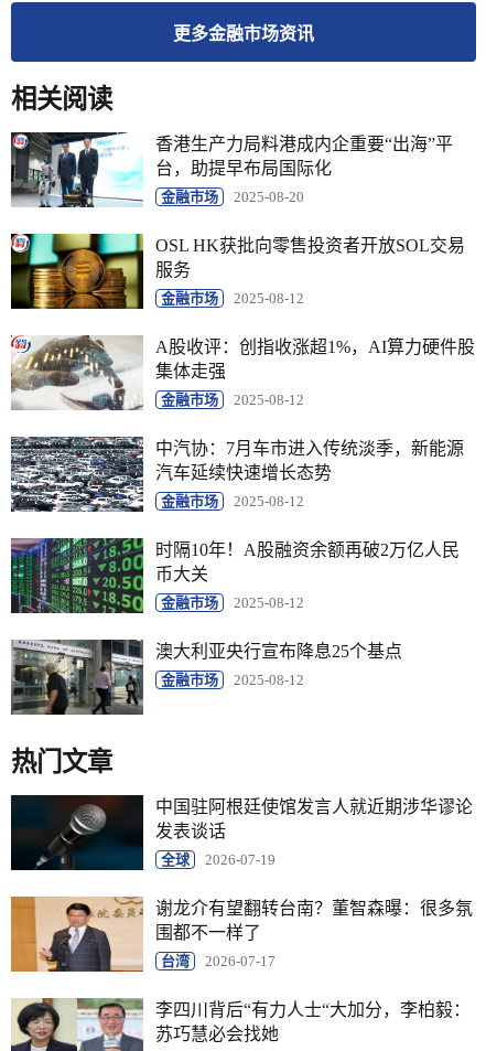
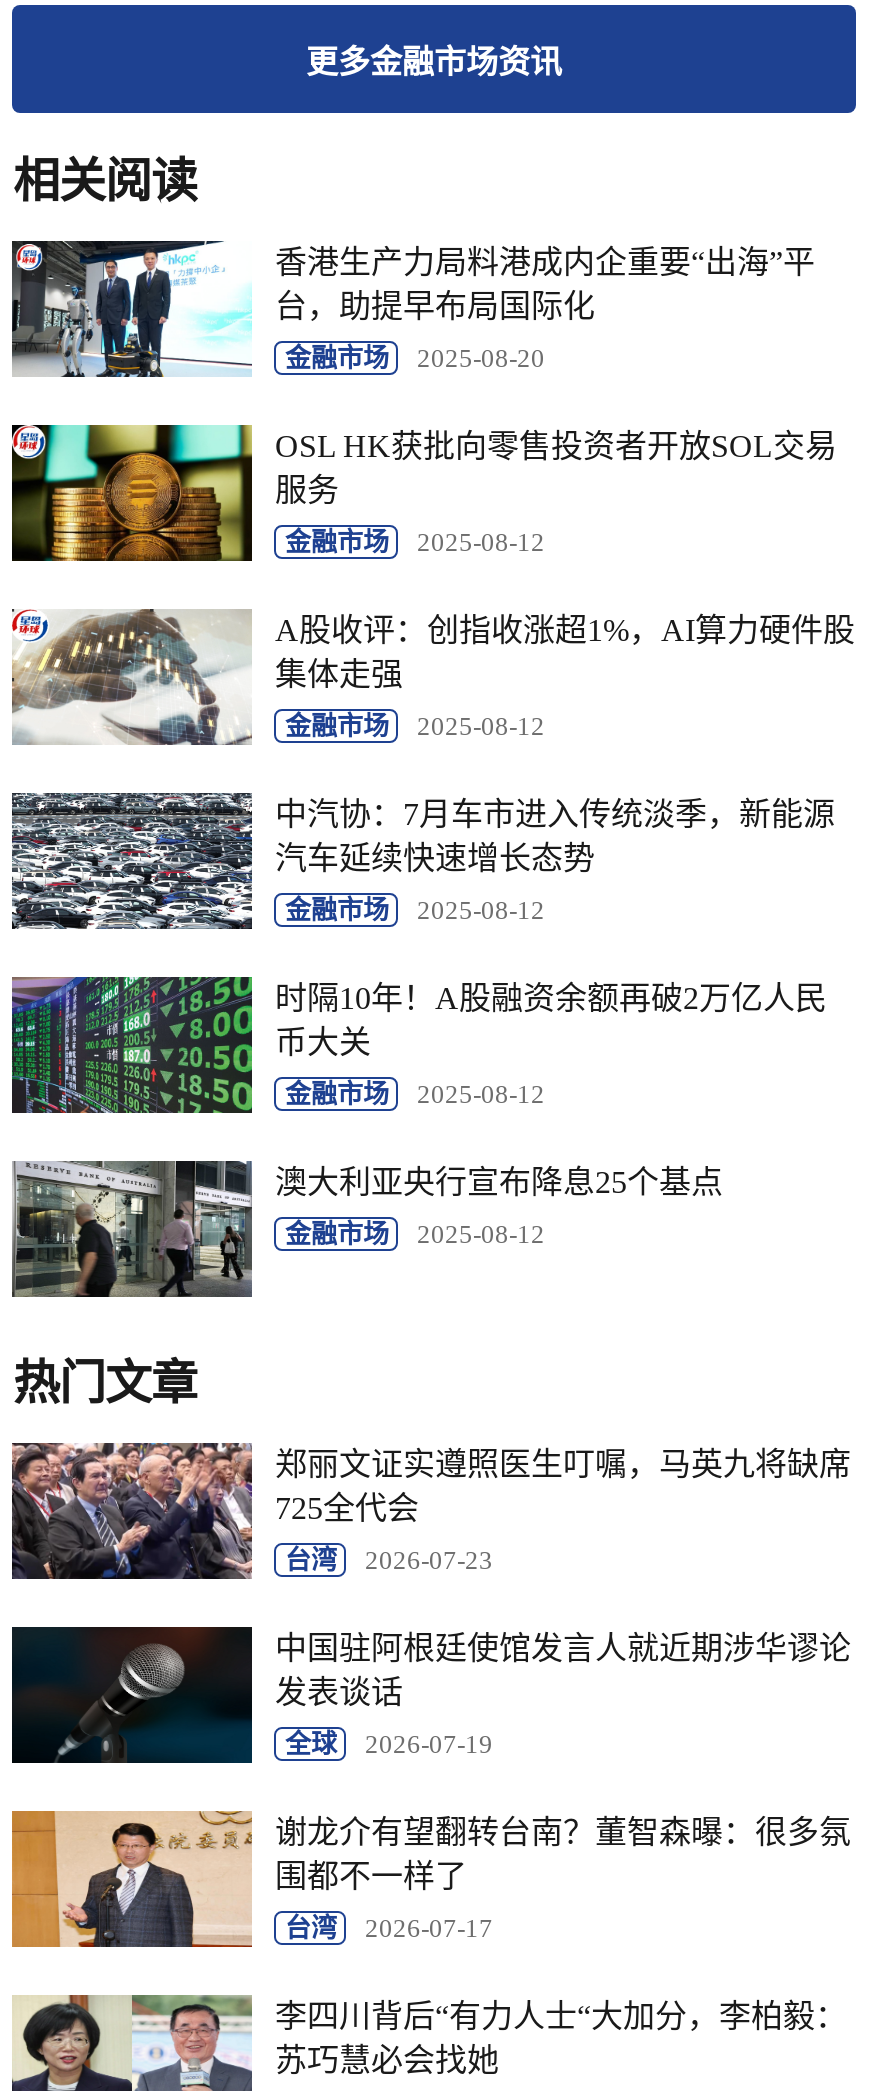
none -> [10,1441,851,1581] [image] | 郑丽文证实遵照医生叮嘱，马英九将缺席 | 725全代会 | 台湾 | 2026-07-23

